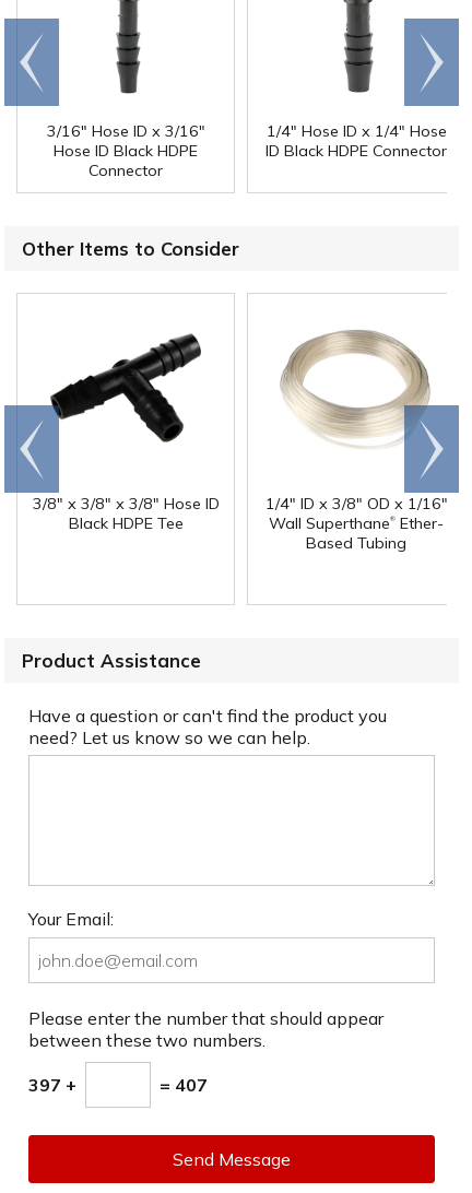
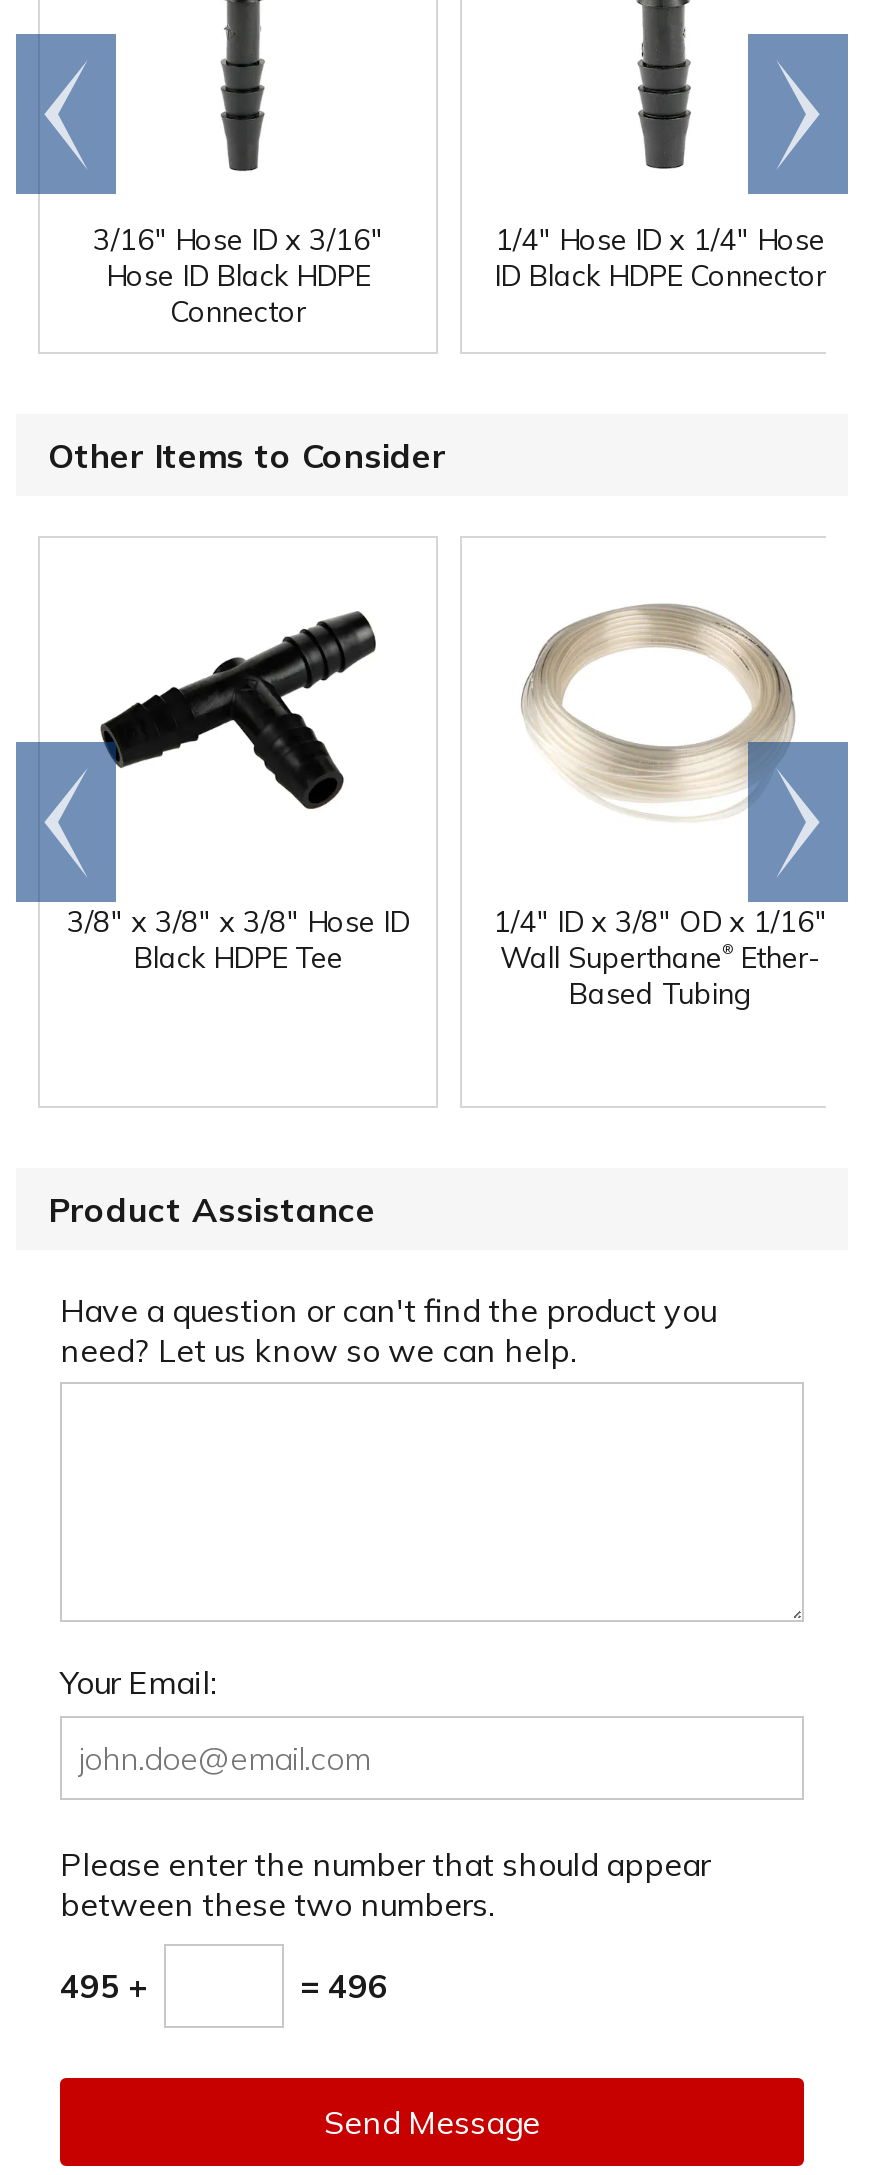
[28,1074,81,1096] 397 + -> [60,1966,156,2006] 495 +
[155,1074,208,1096] = 407 -> [292,1966,388,2006] = 496

